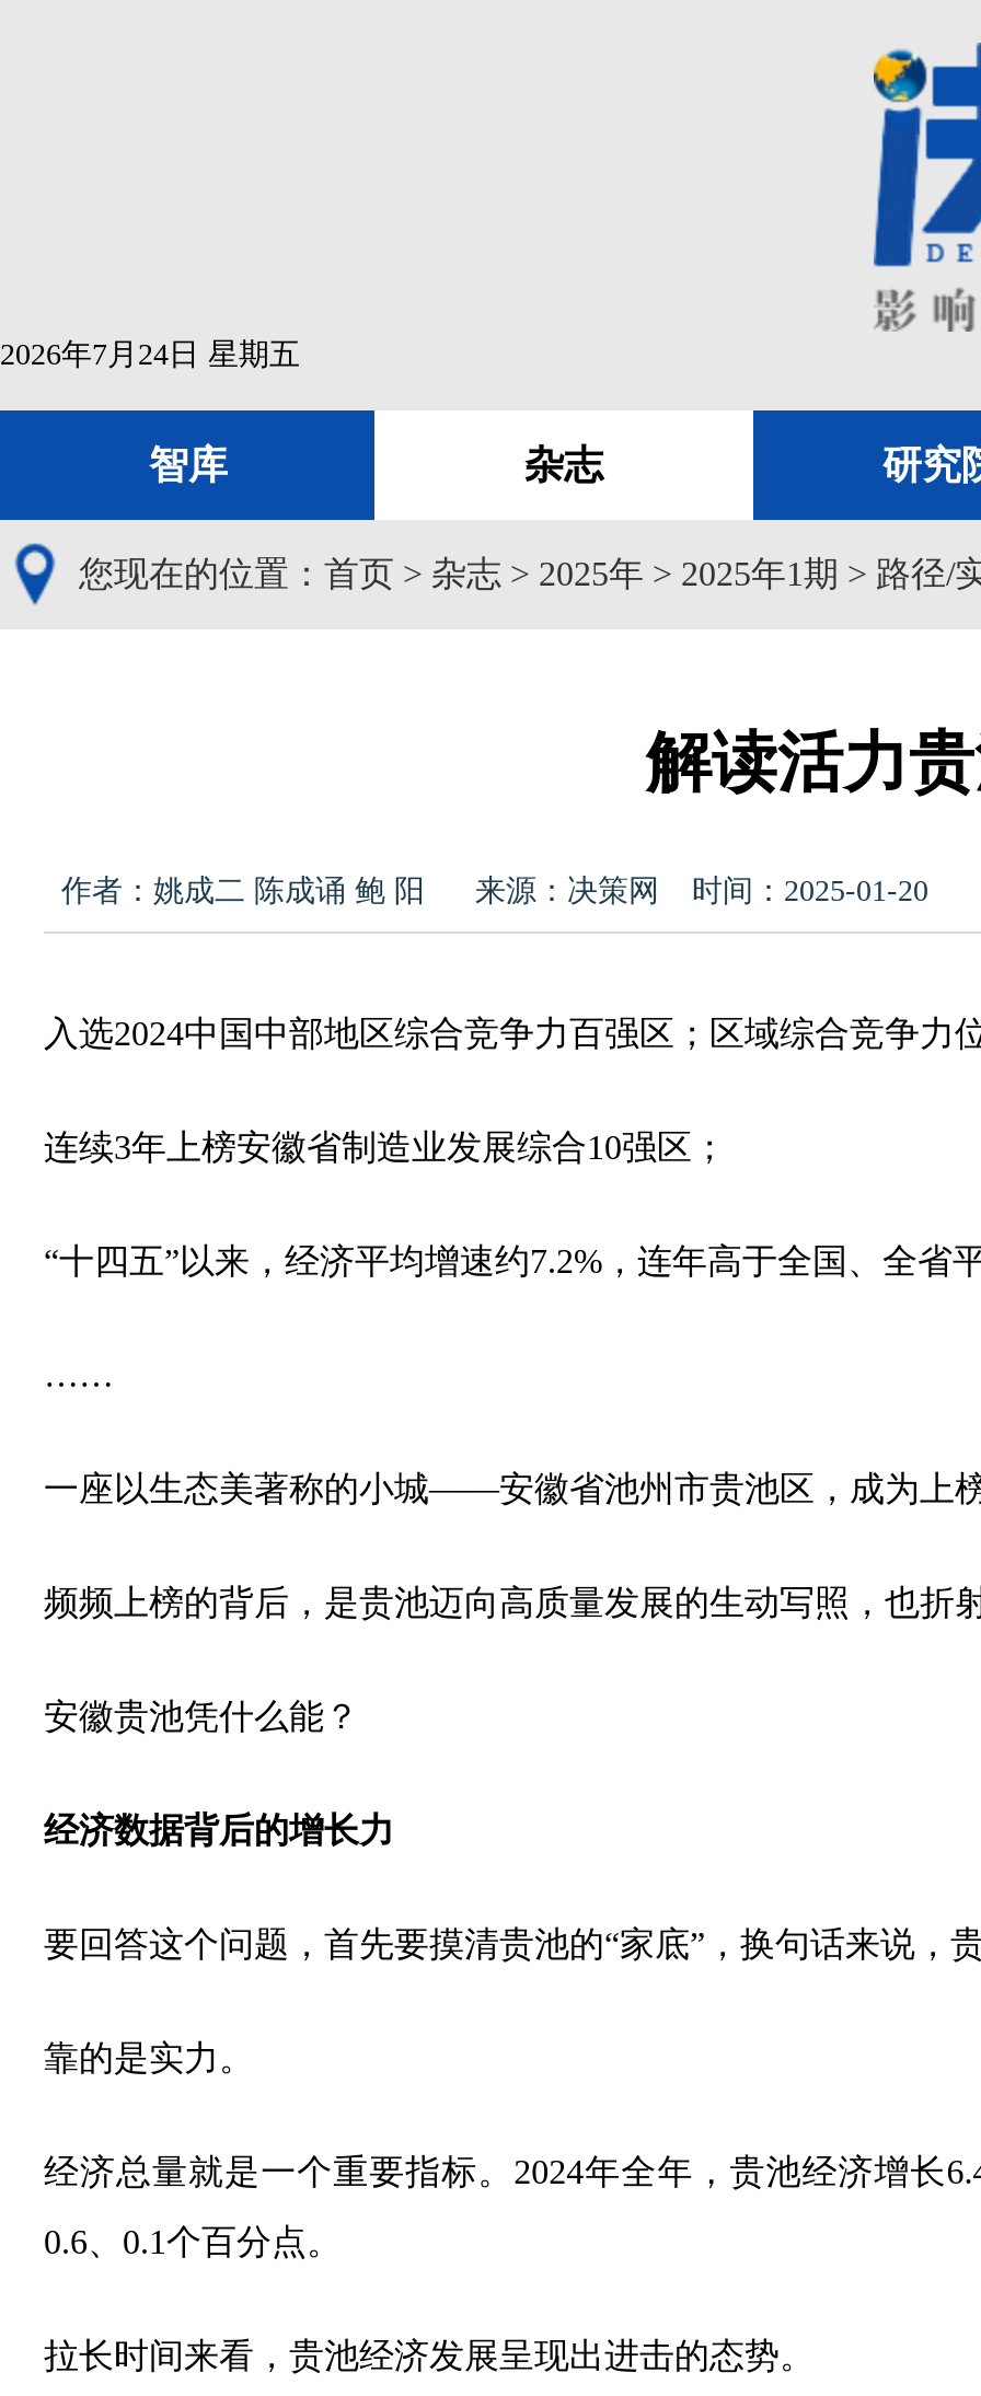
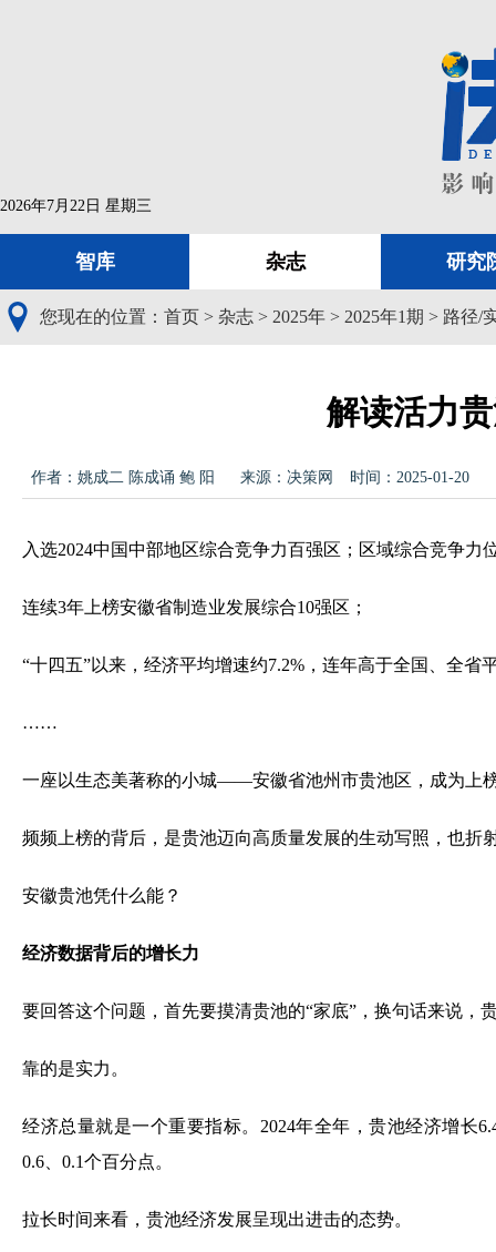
[0,338,300,371] 2026年7月24日 星期五 -> [0,197,152,214] 2026年7月22日 星期三

